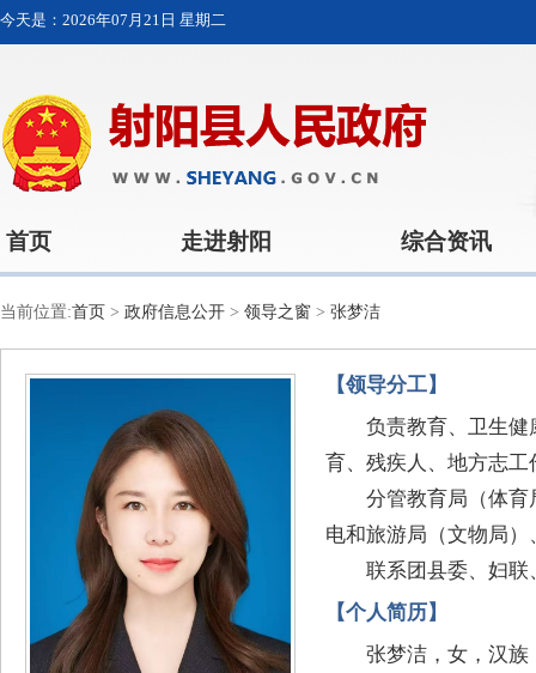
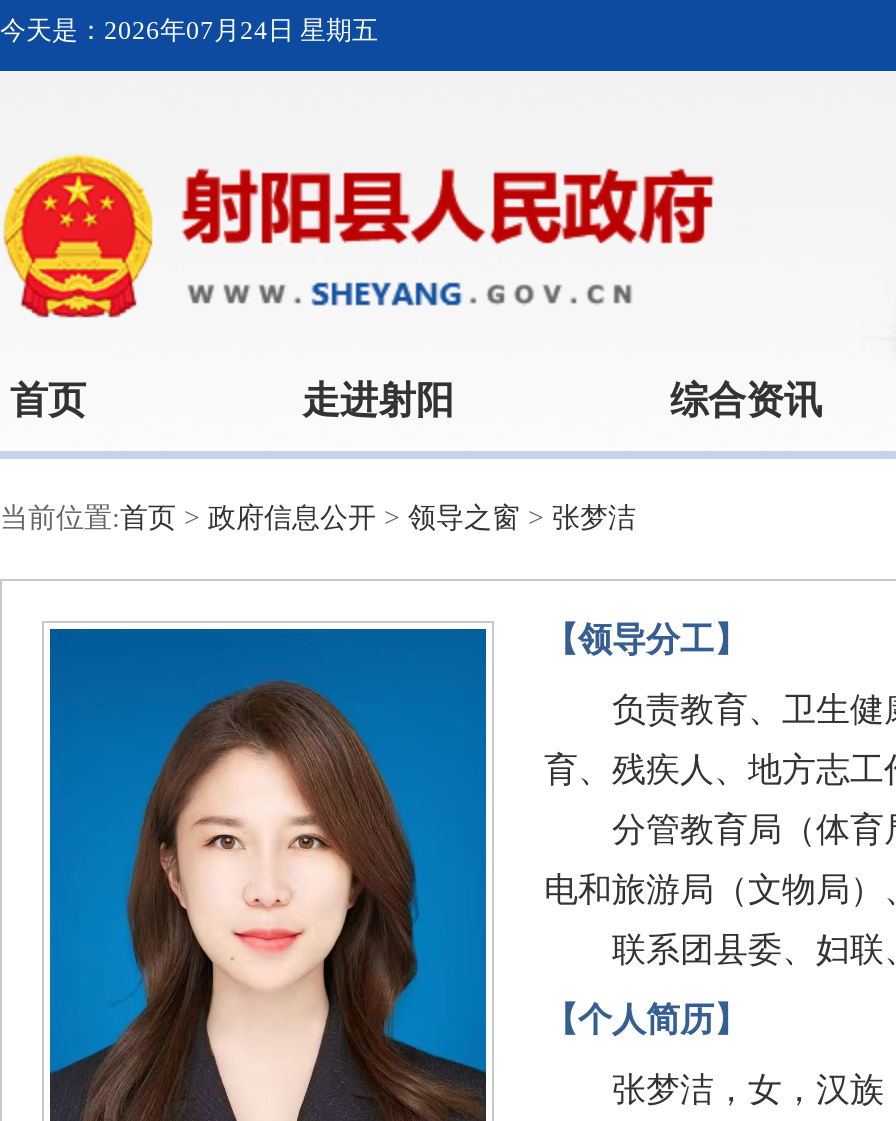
[0,11,226,29] 今天是：2026年07月21日 星期二 -> [0,15,378,45] 今天是：2026年07月24日 星期五

